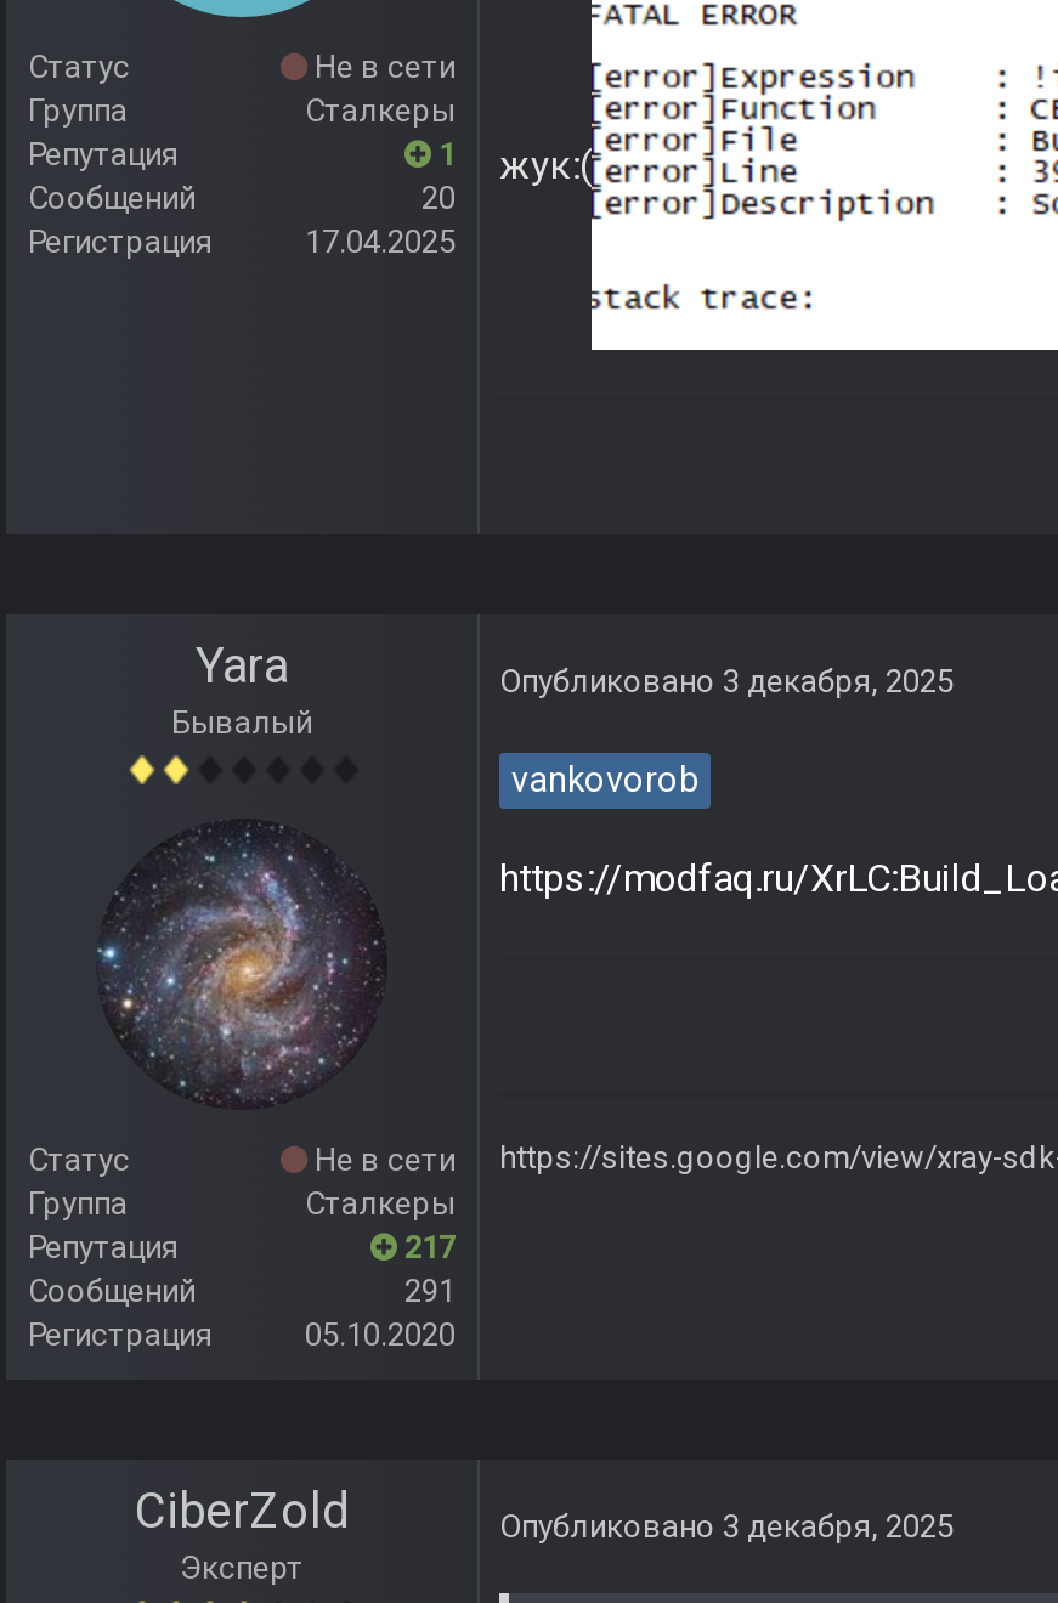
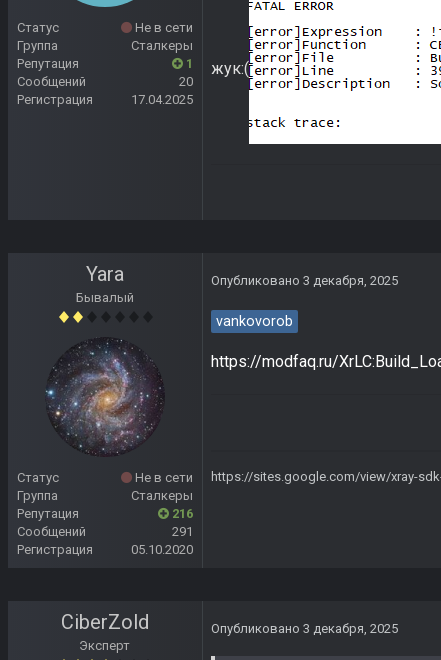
[397,1229,456,1266] 217 -> [169,506,193,521] 216

